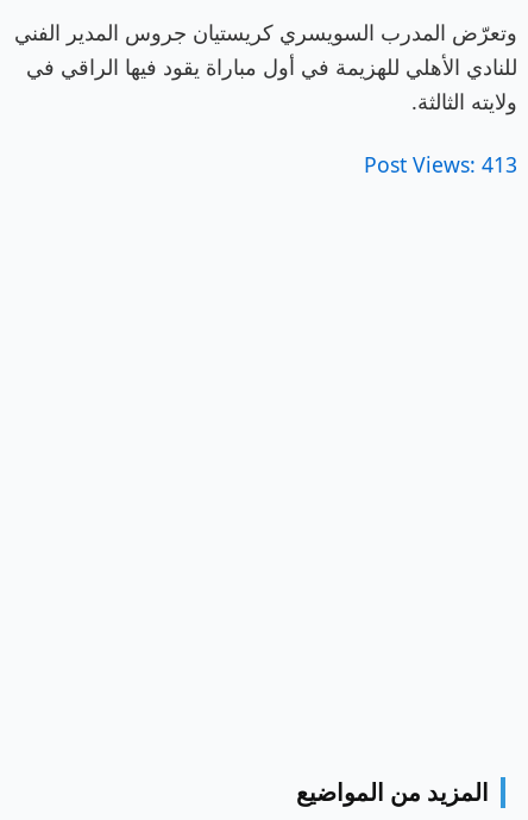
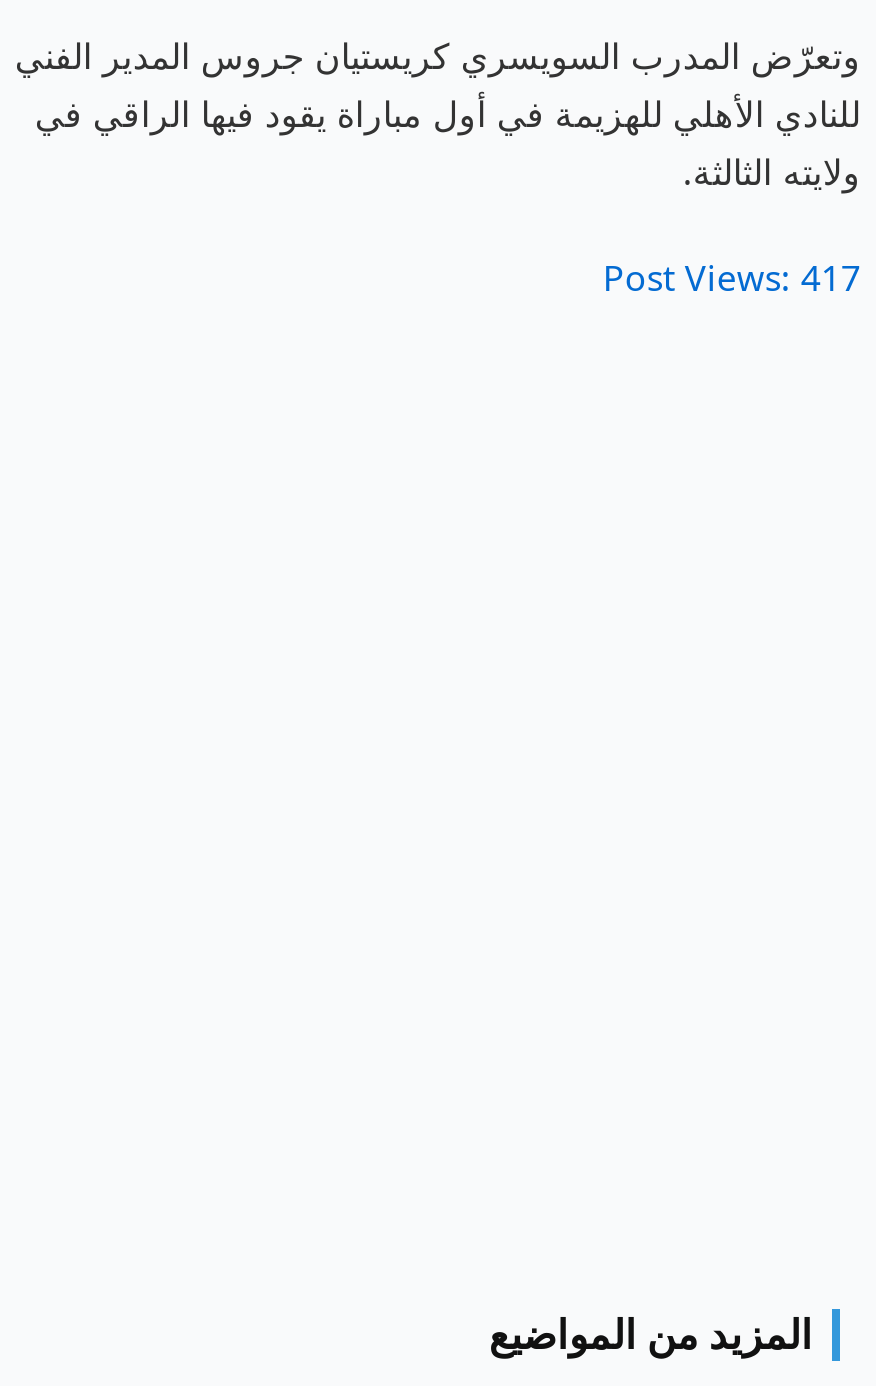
[364,150,518,179] Post Views: 413 -> [603,253,861,301] Post Views: 417

